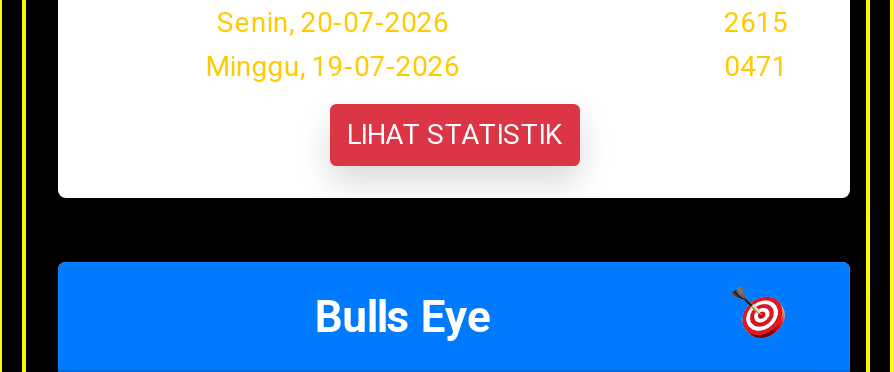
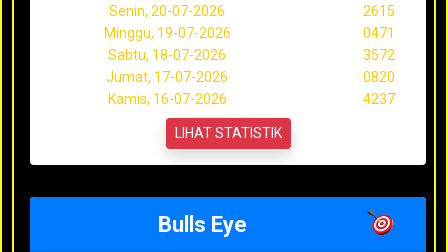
none -> [106,47,395,107] Sabtu, 18-07-2026 | 3572 | Jumat, 17-07-2026 | 0820 | Kamis, 16-07-2026 | 4237

